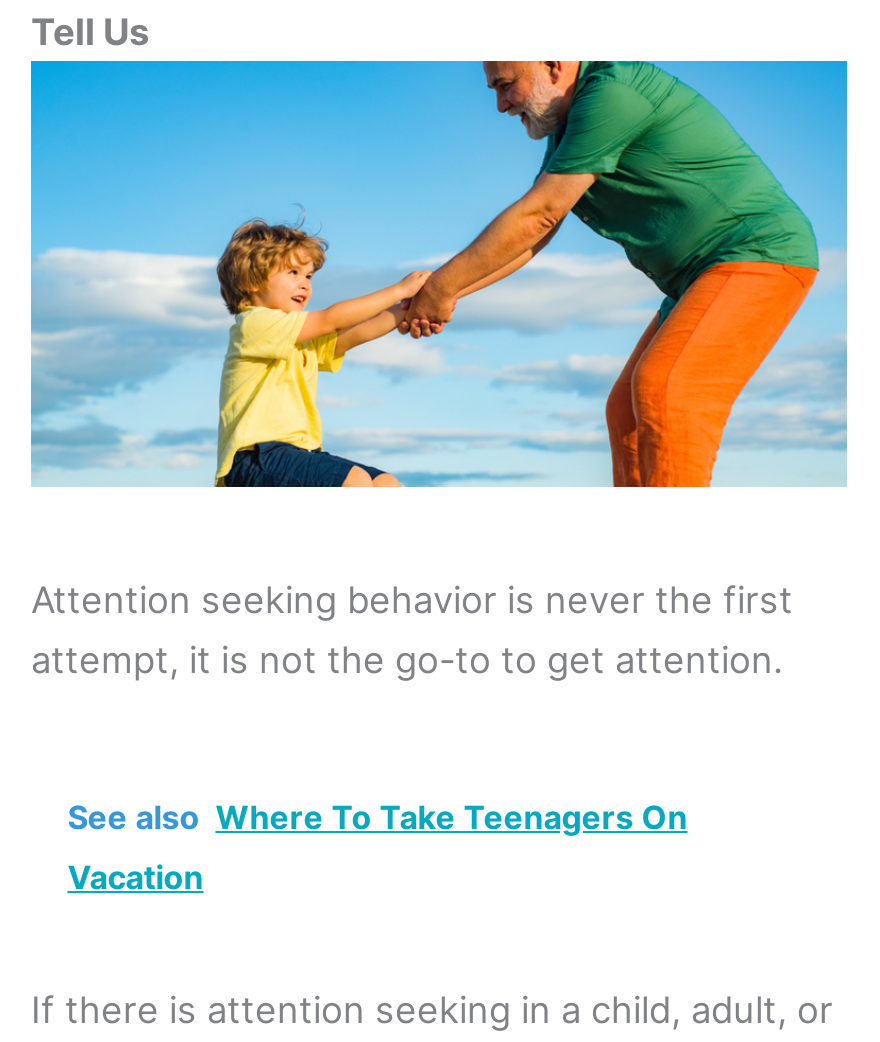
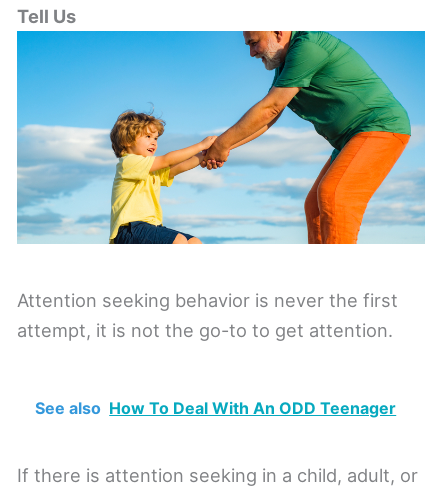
[67,796,687,896] See also Where To Take Teenagers On | Vacation -> [35,398,396,418] See also How To Deal With An ODD Teenager

